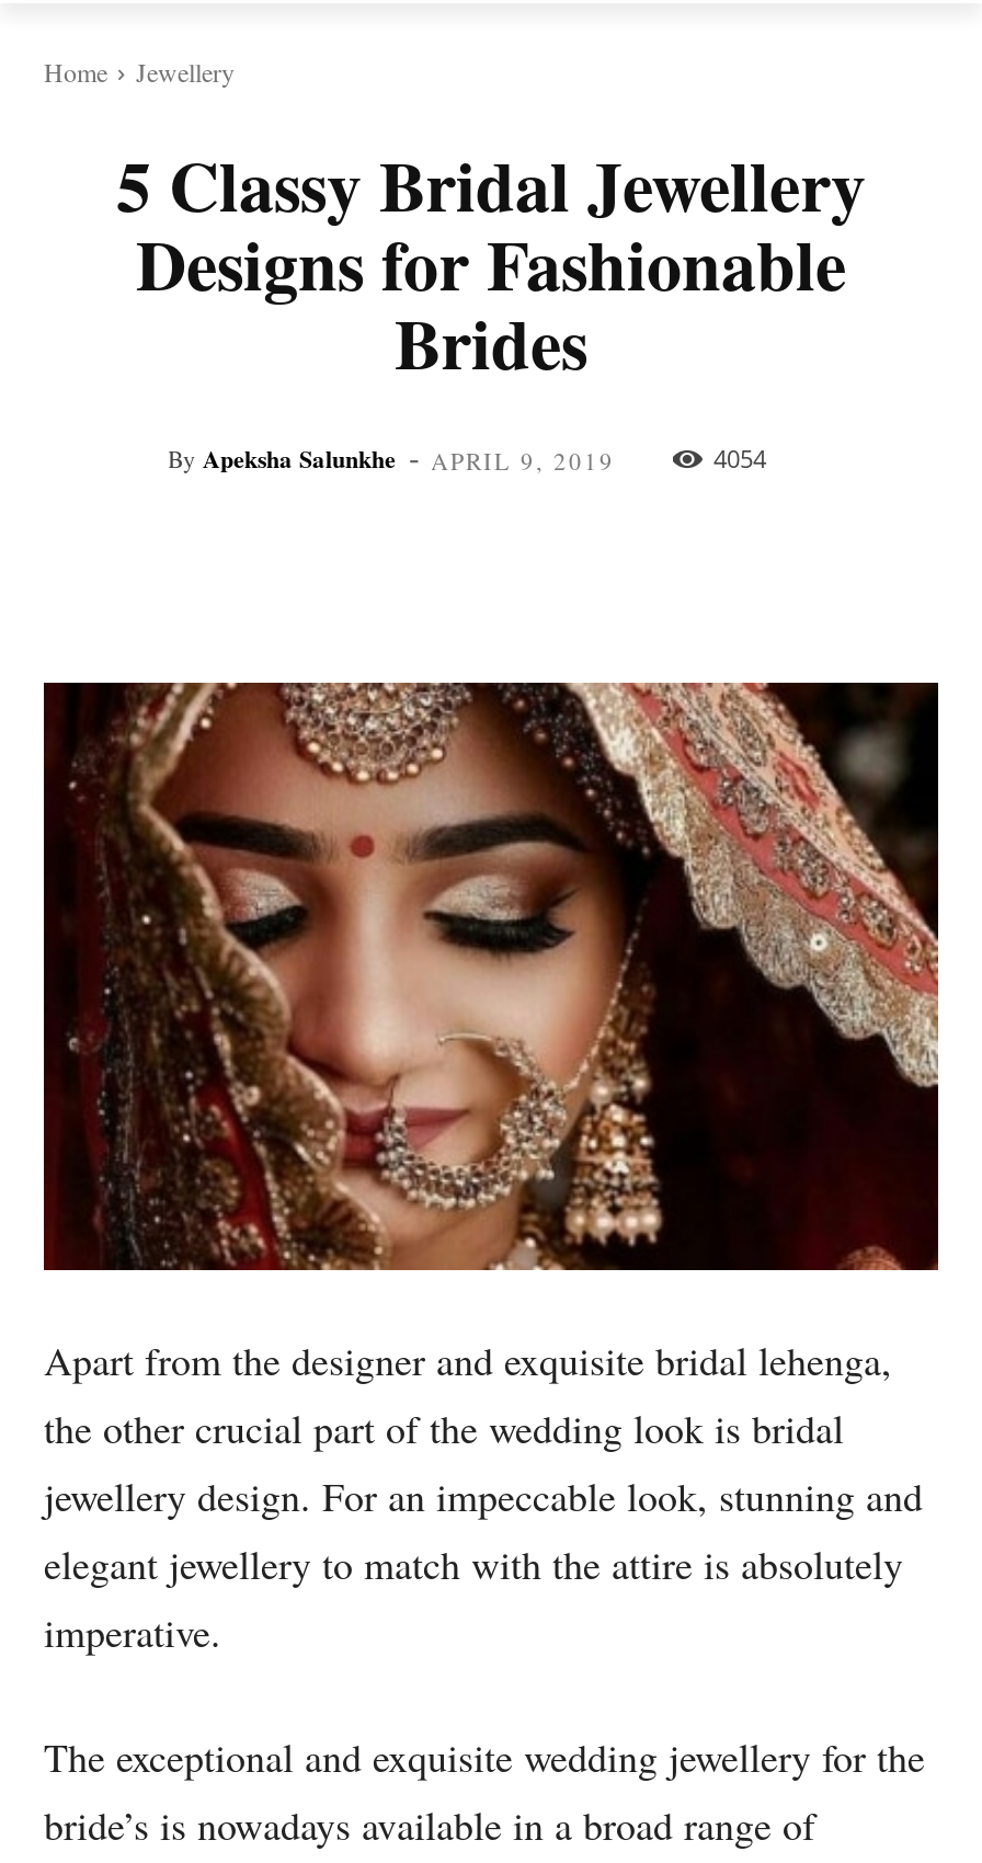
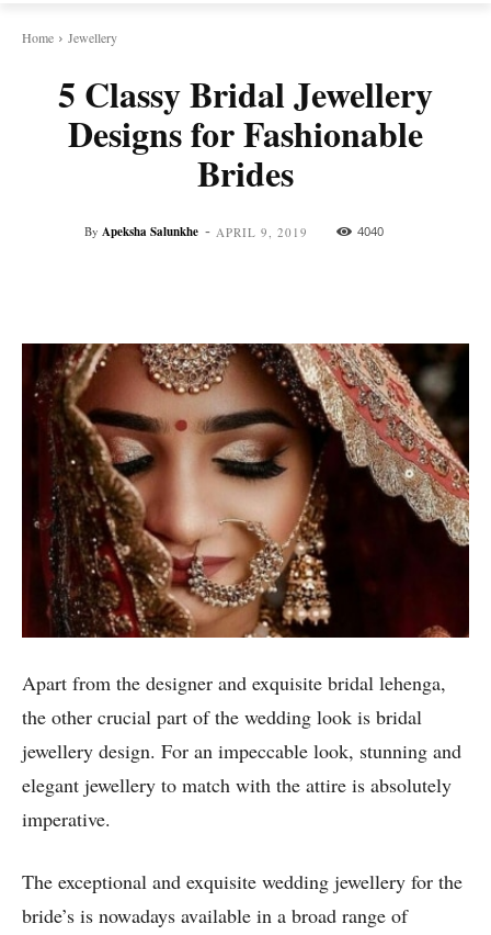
[713,443,766,475] 4054 -> [357,223,383,240] 4040

